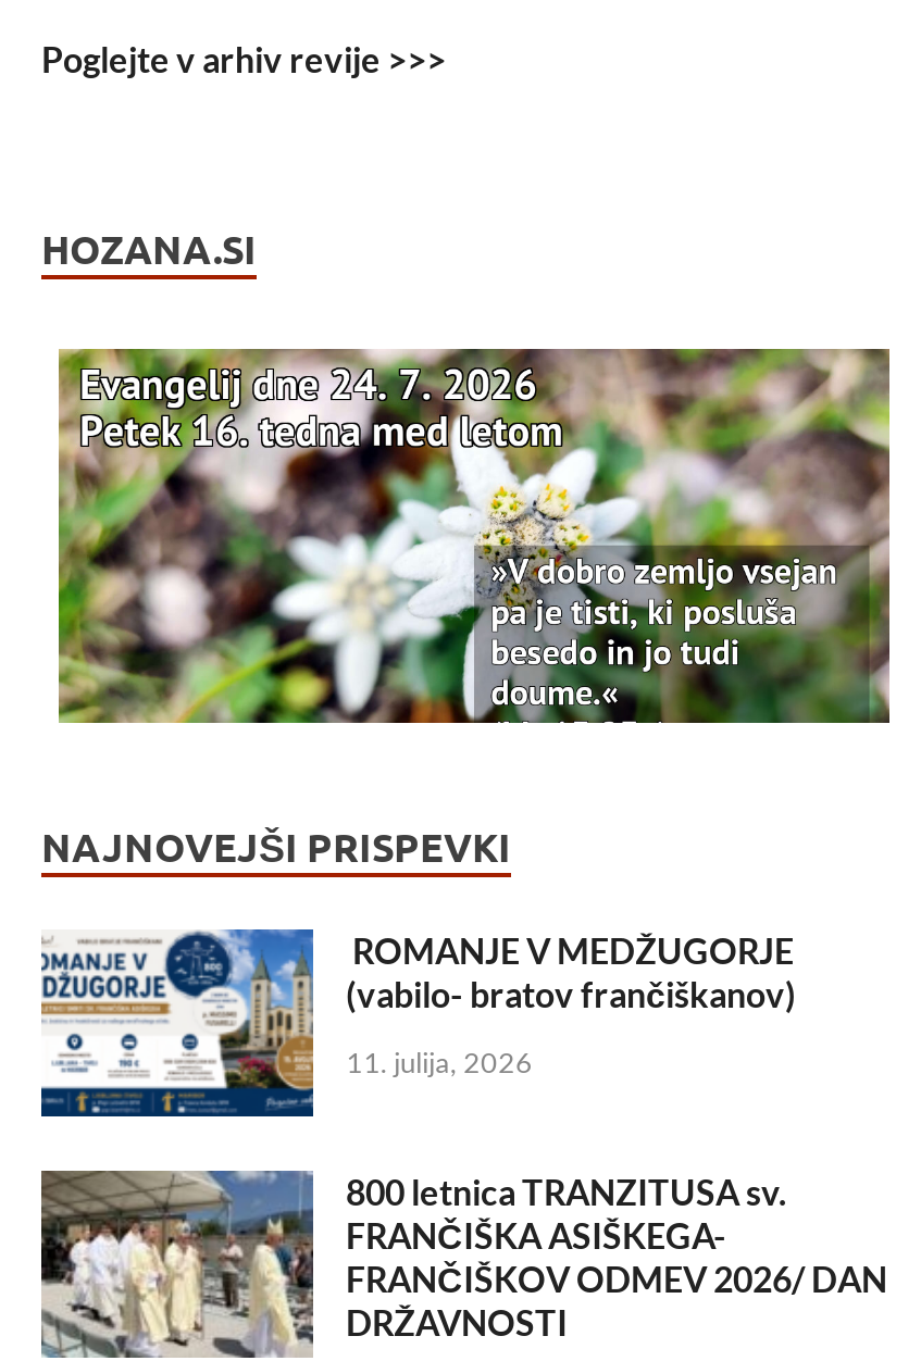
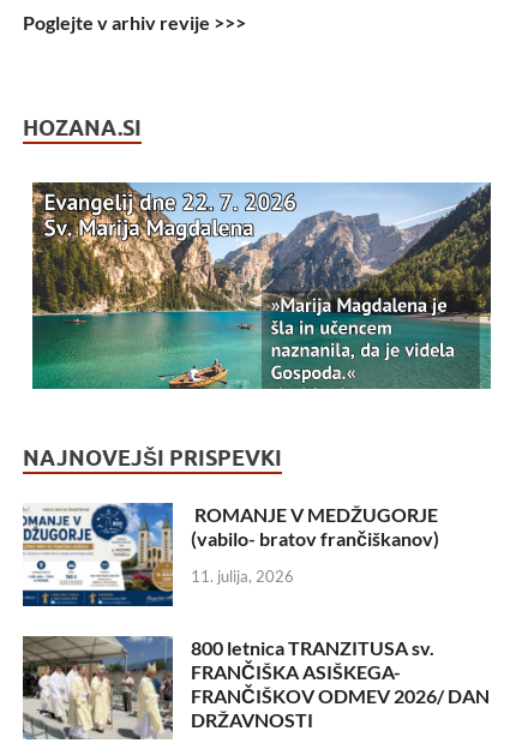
[57,347,892,725] [image] -> [31,181,492,390] [image]

